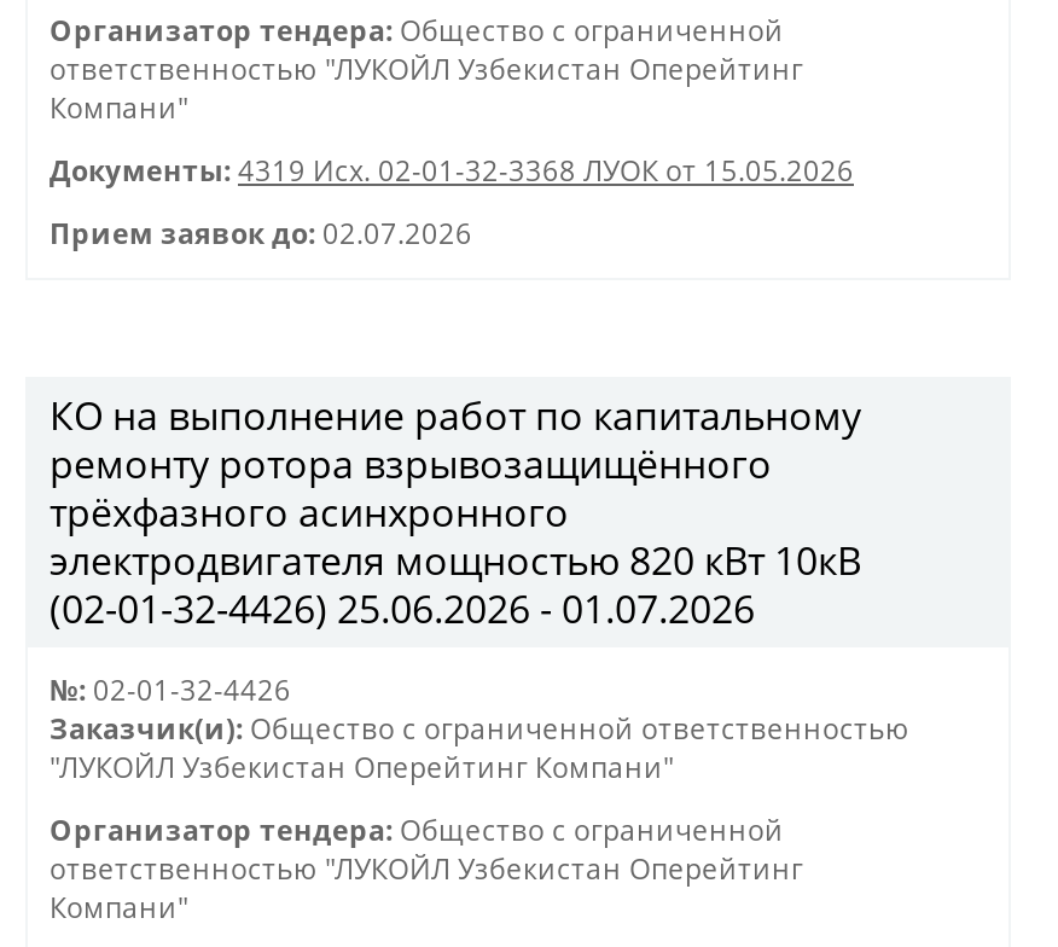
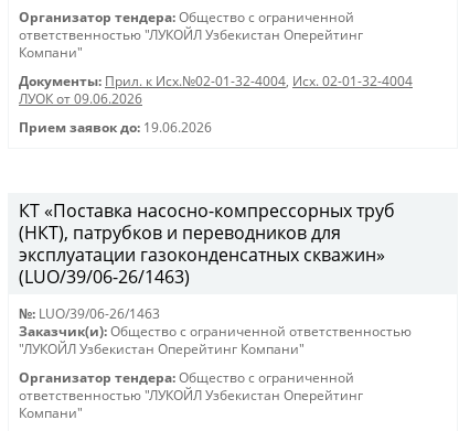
[50,152,854,188] Документы: 4319 Исх. 02-01-32-3368 ЛУОК от 15.05.2026 -> [19,73,413,107] Документы: Прил. к Исх.№02-01-32-4004, Исх. 02-01-32-4004 | ЛУОК от 09.06.2026
[50,215,472,251] Прием заявок до: 02.07.2026 -> [19,119,212,136] Прием заявок до: 19.06.2026
[50,389,861,635] КО на выполнение работ по капитальному | ремонту ротора взрывозащищённого | трёхфазного асинхронного | электродвигателя мощностью 820 кВт 10кВ | (02-01-32-4426) 25.06.2026 - 01.07.2026 -> [19,198,395,289] КТ «Поставка насосно-компрессорных труб | (НКТ), патрубков и переводников для | эксплуатации газоконденсатных скважин» | (LUO/39/06-26/1463)
[50,672,291,708] №: 02-01-32-4426 -> [19,305,160,322] №: LUO/39/06-26/1463

